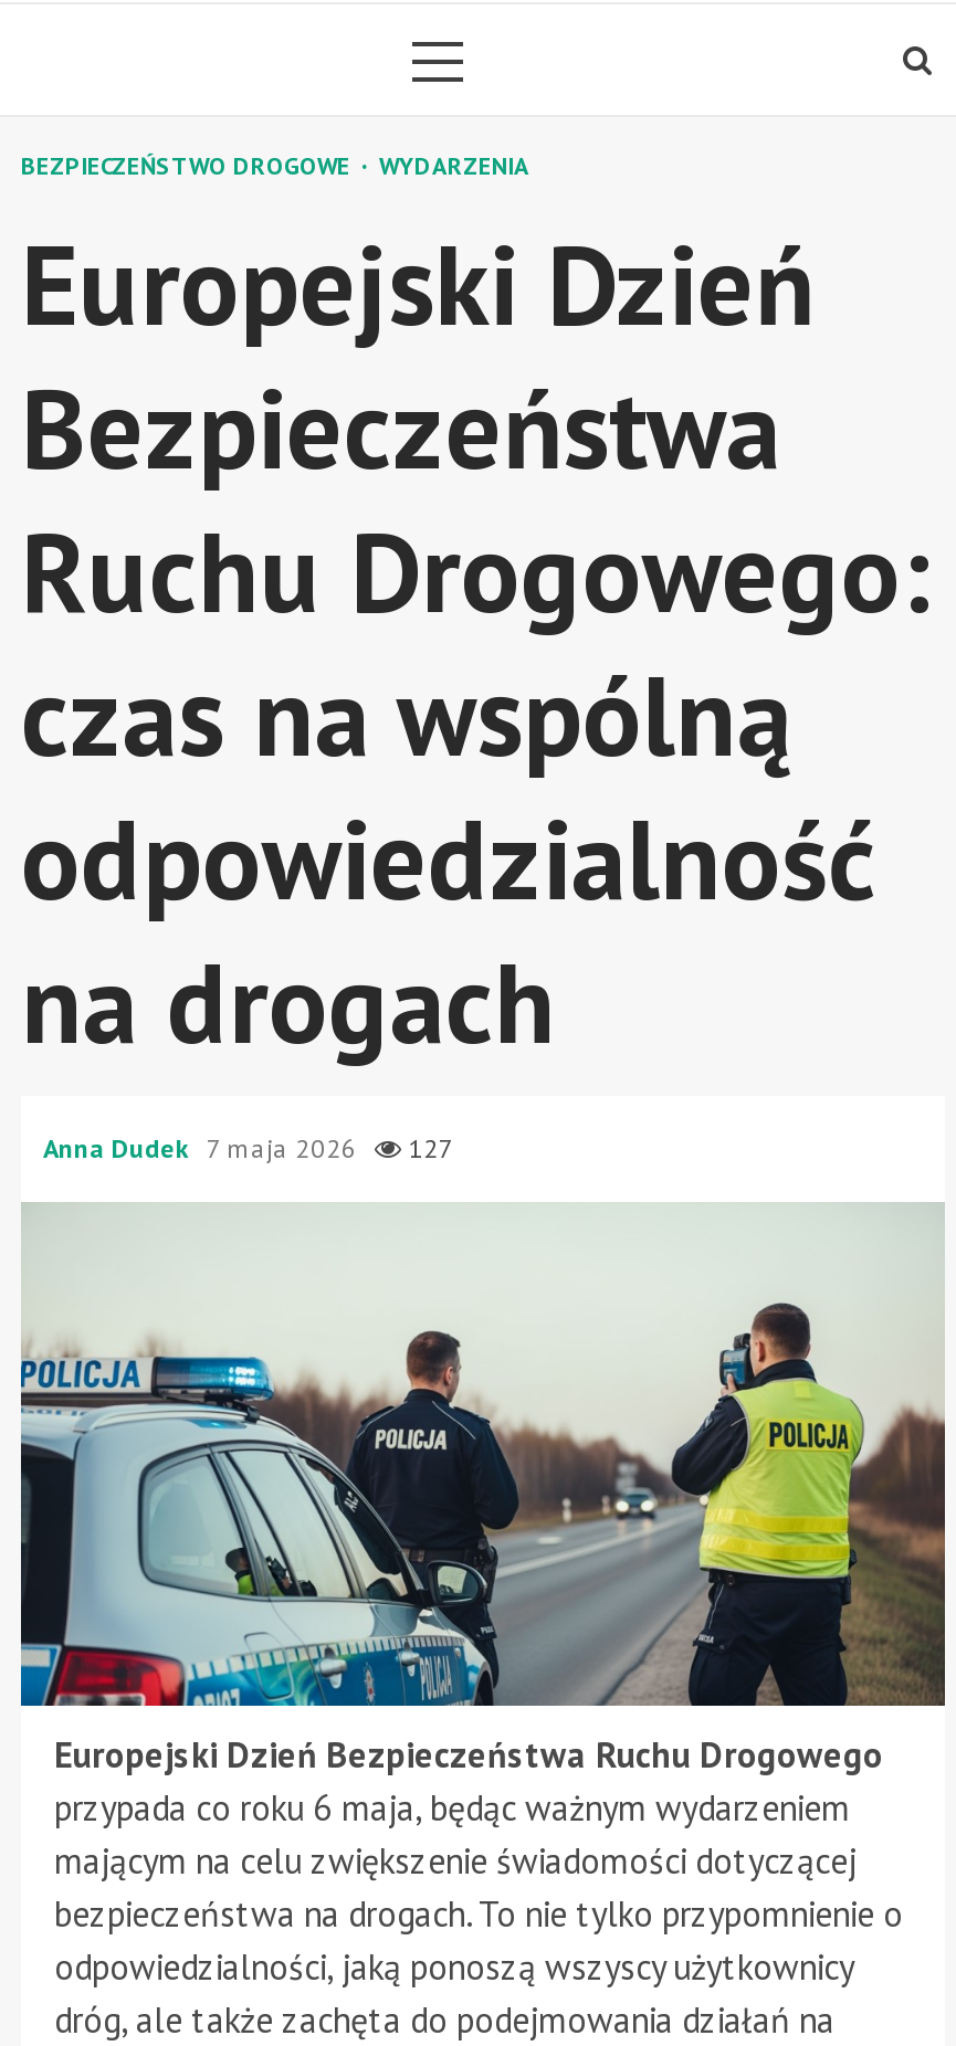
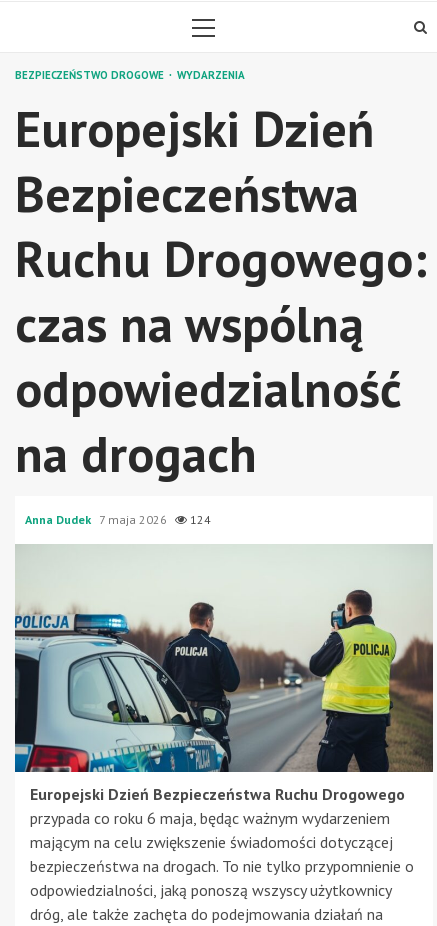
[43,1131,454,1164] Anna Dudek 7 maja 2026 127 -> [25,512,211,527] Anna Dudek 7 maja 2026 124

